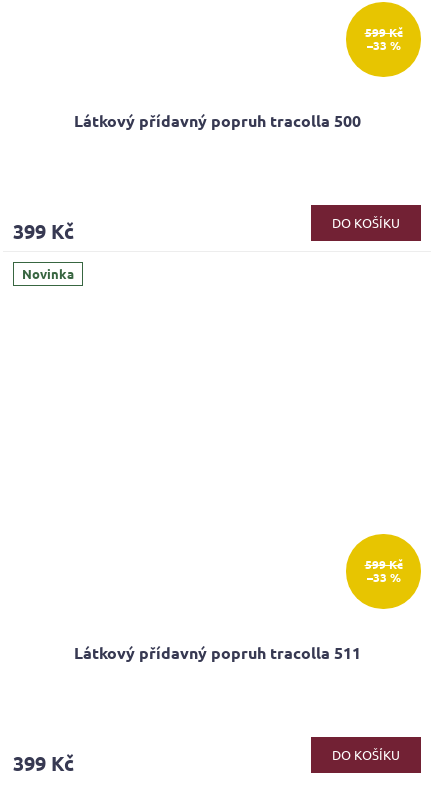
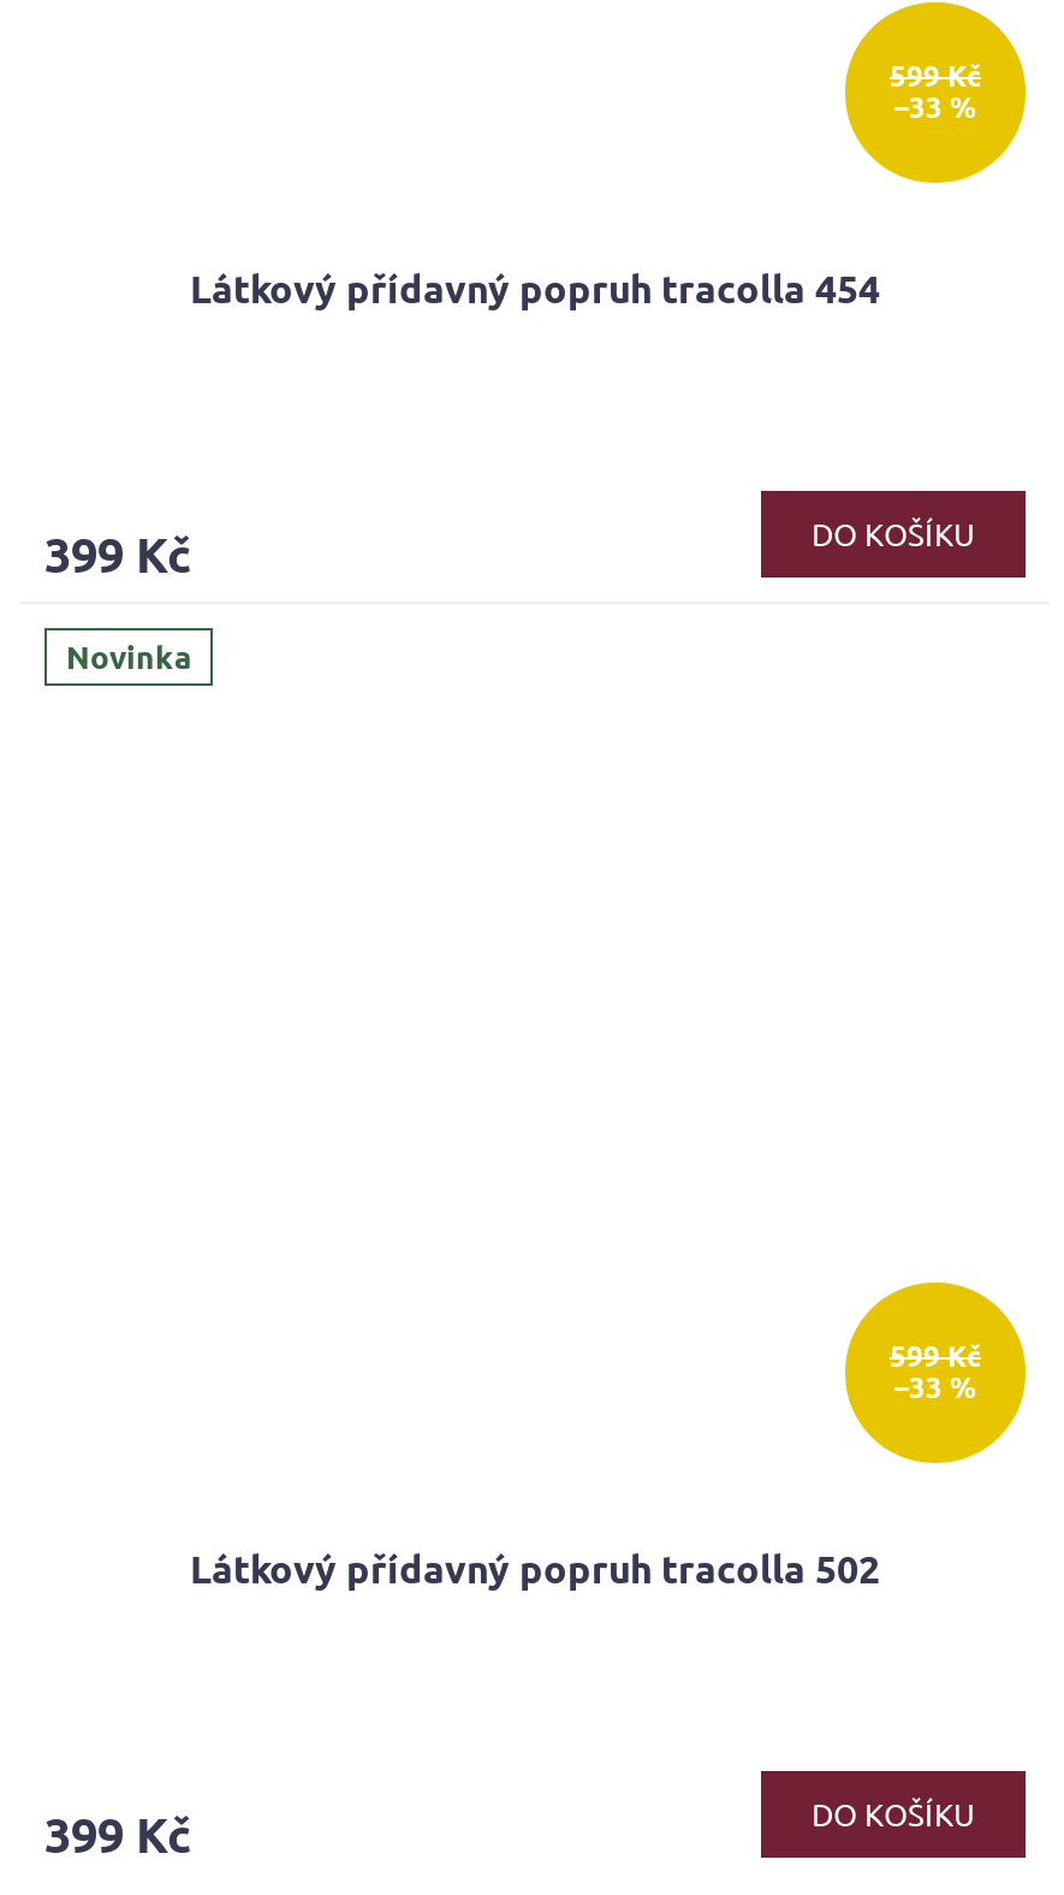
[73,110,360,131] Látkový přídavný popruh tracolla 500 -> [190,263,880,313] Látkový přídavný popruh tracolla 454
[73,642,360,663] Látkový přídavný popruh tracolla 511 -> [190,1543,880,1593] Látkový přídavný popruh tracolla 502

